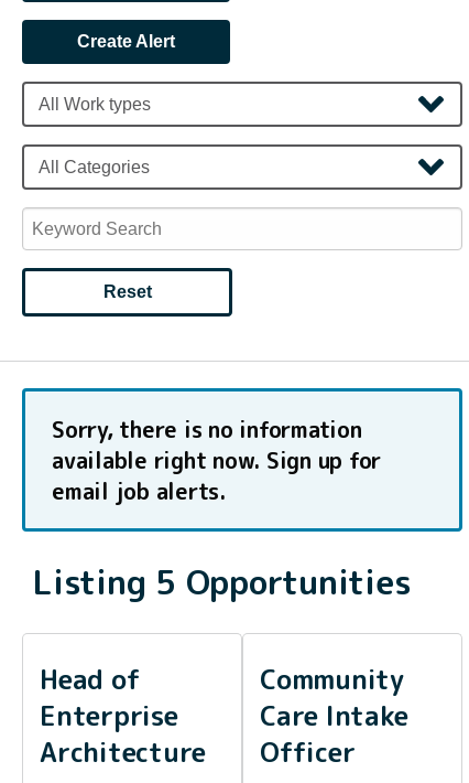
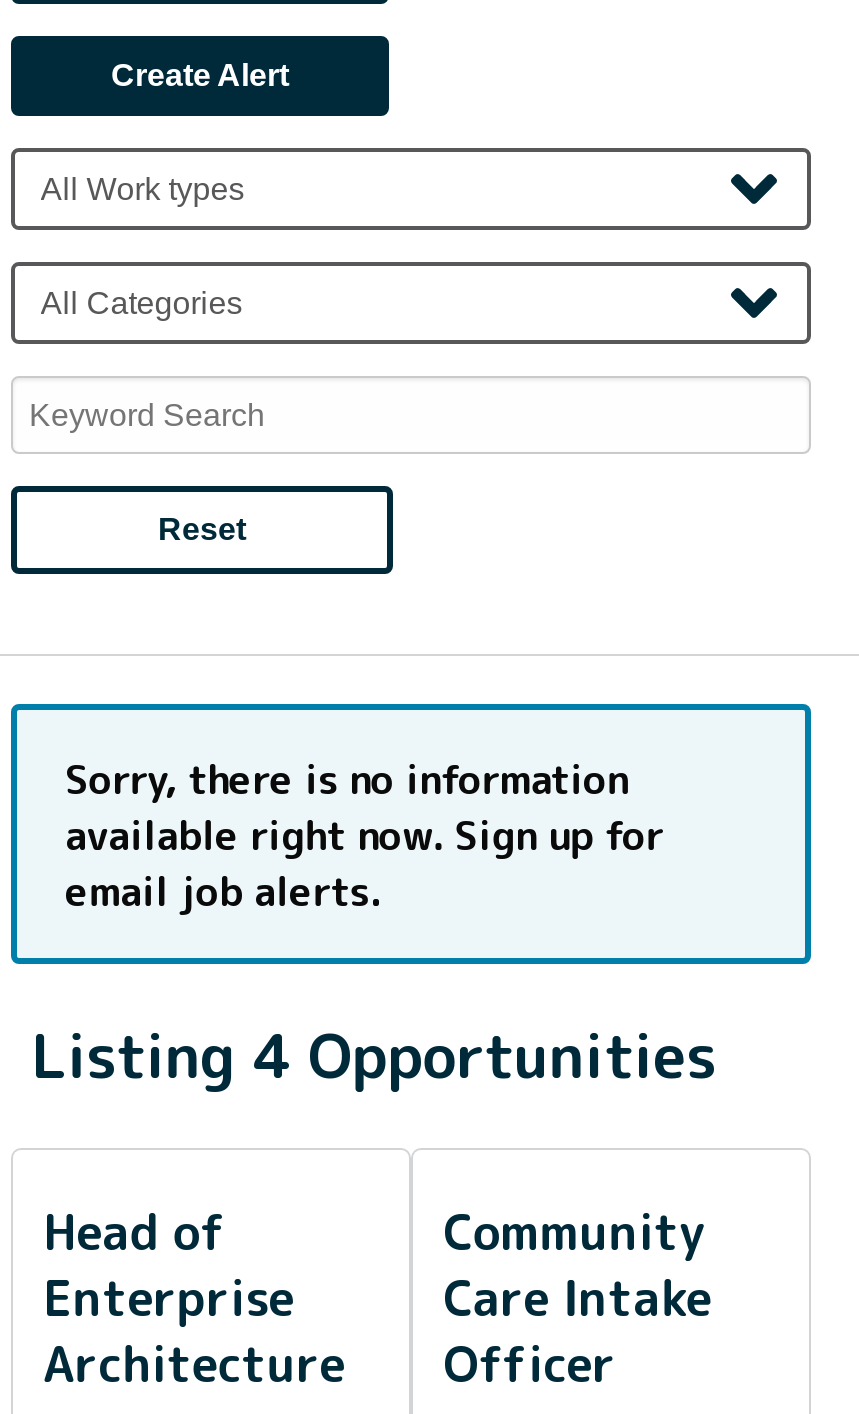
[33,559,411,605] Listing 5 Opportunities -> [31,1014,717,1098] Listing 4 Opportunities

